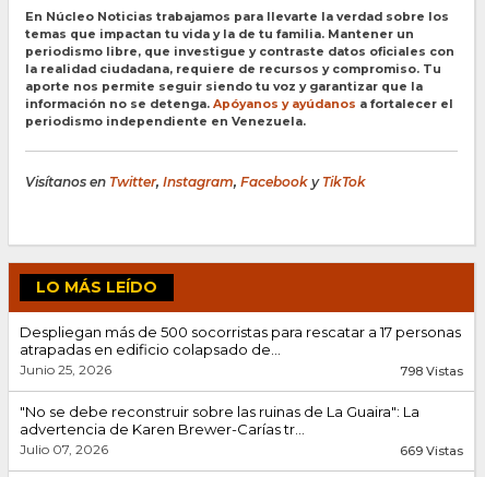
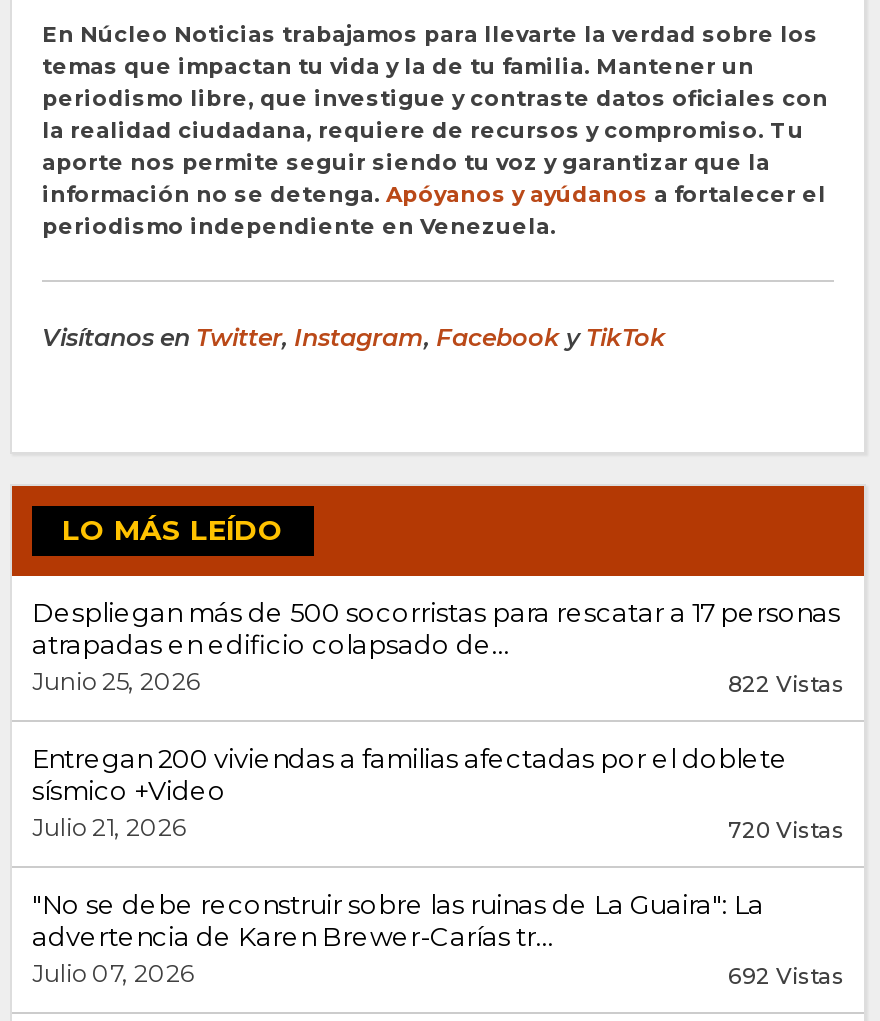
[400,364,463,379] 798 Vistas -> [32,671,844,845] 822 Vistas | Entregan 200 viviendas a familias afectadas por el doblete | sísmico +Video | Julio 21, 2026 | 720 Vistas
[400,443,463,459] 669 Vistas -> [728,963,844,991] 692 Vistas

